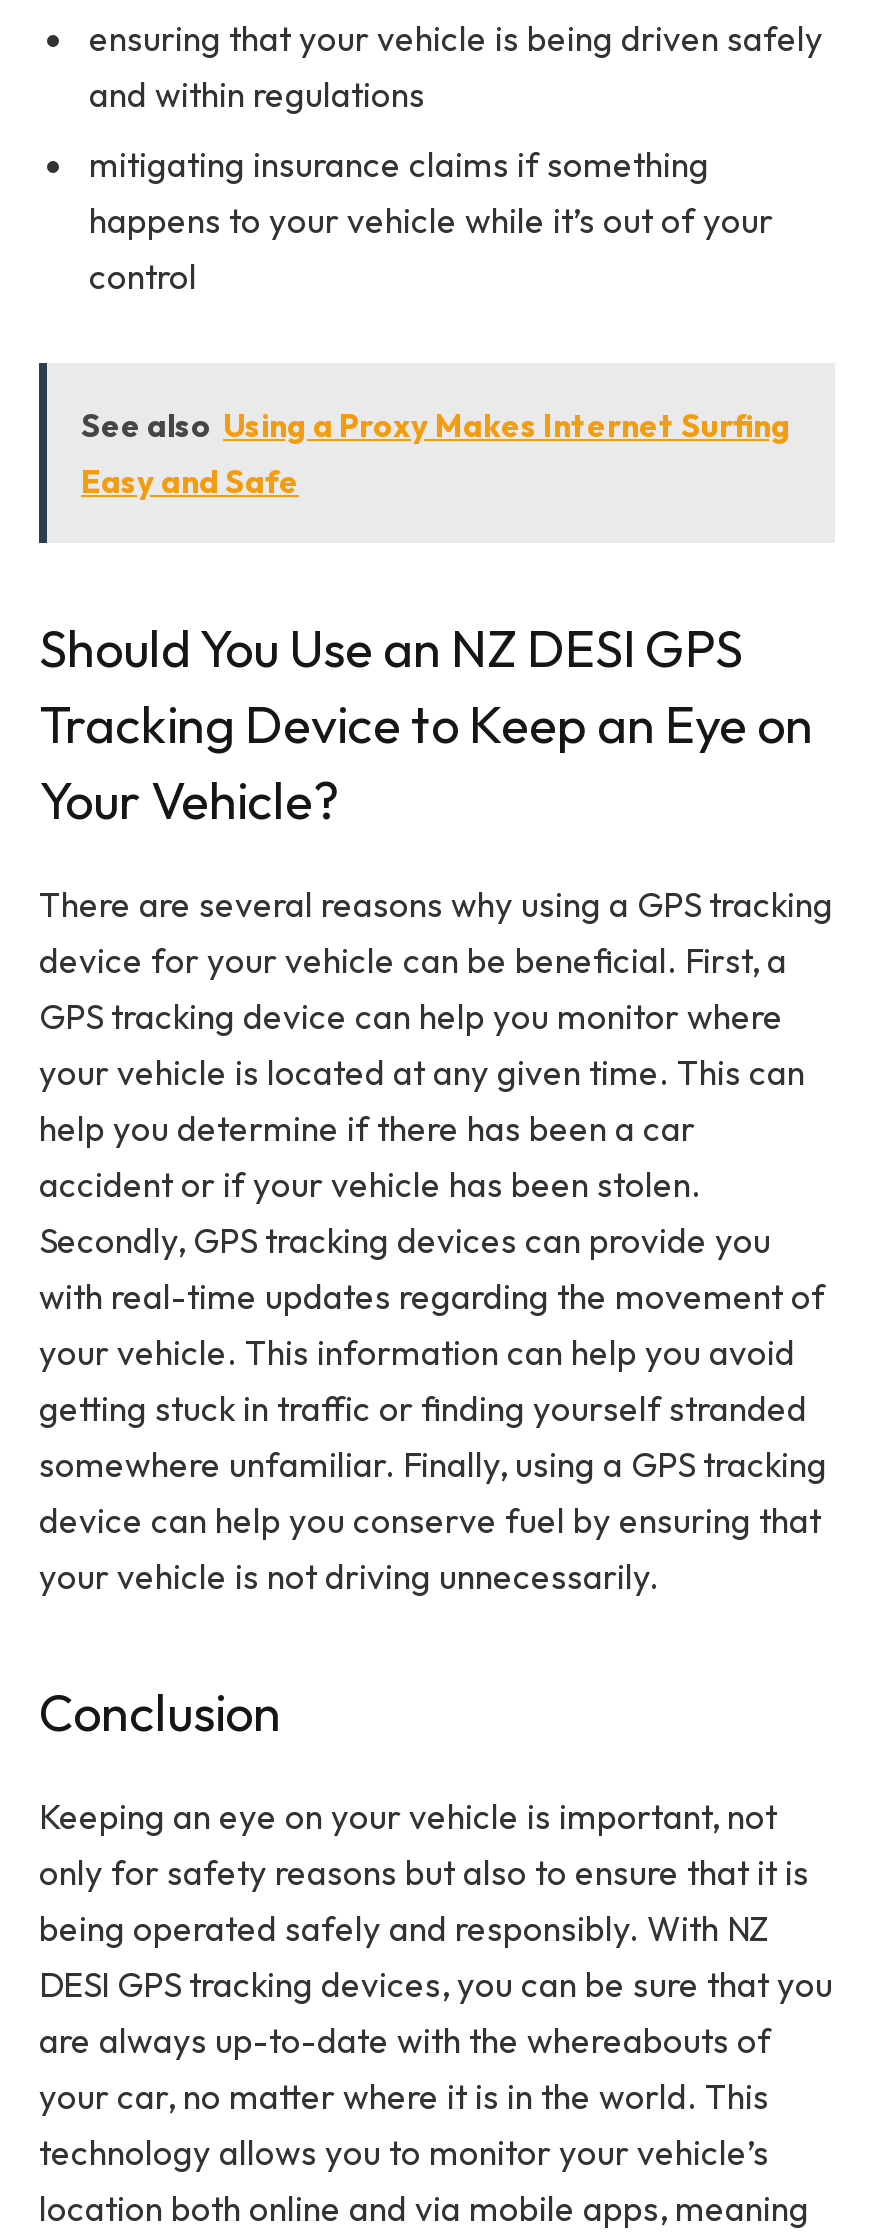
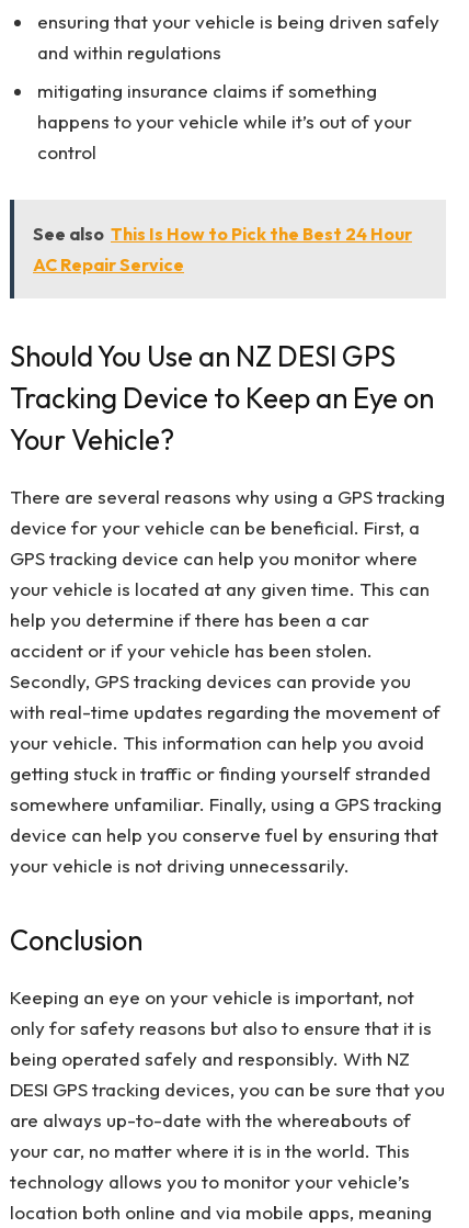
[81,404,791,500] See also Using a Proxy Makes Internet Surfing | Easy and Safe -> [33,222,412,275] See also This Is How to Pick the Best 24 Hour | AC Repair Service

